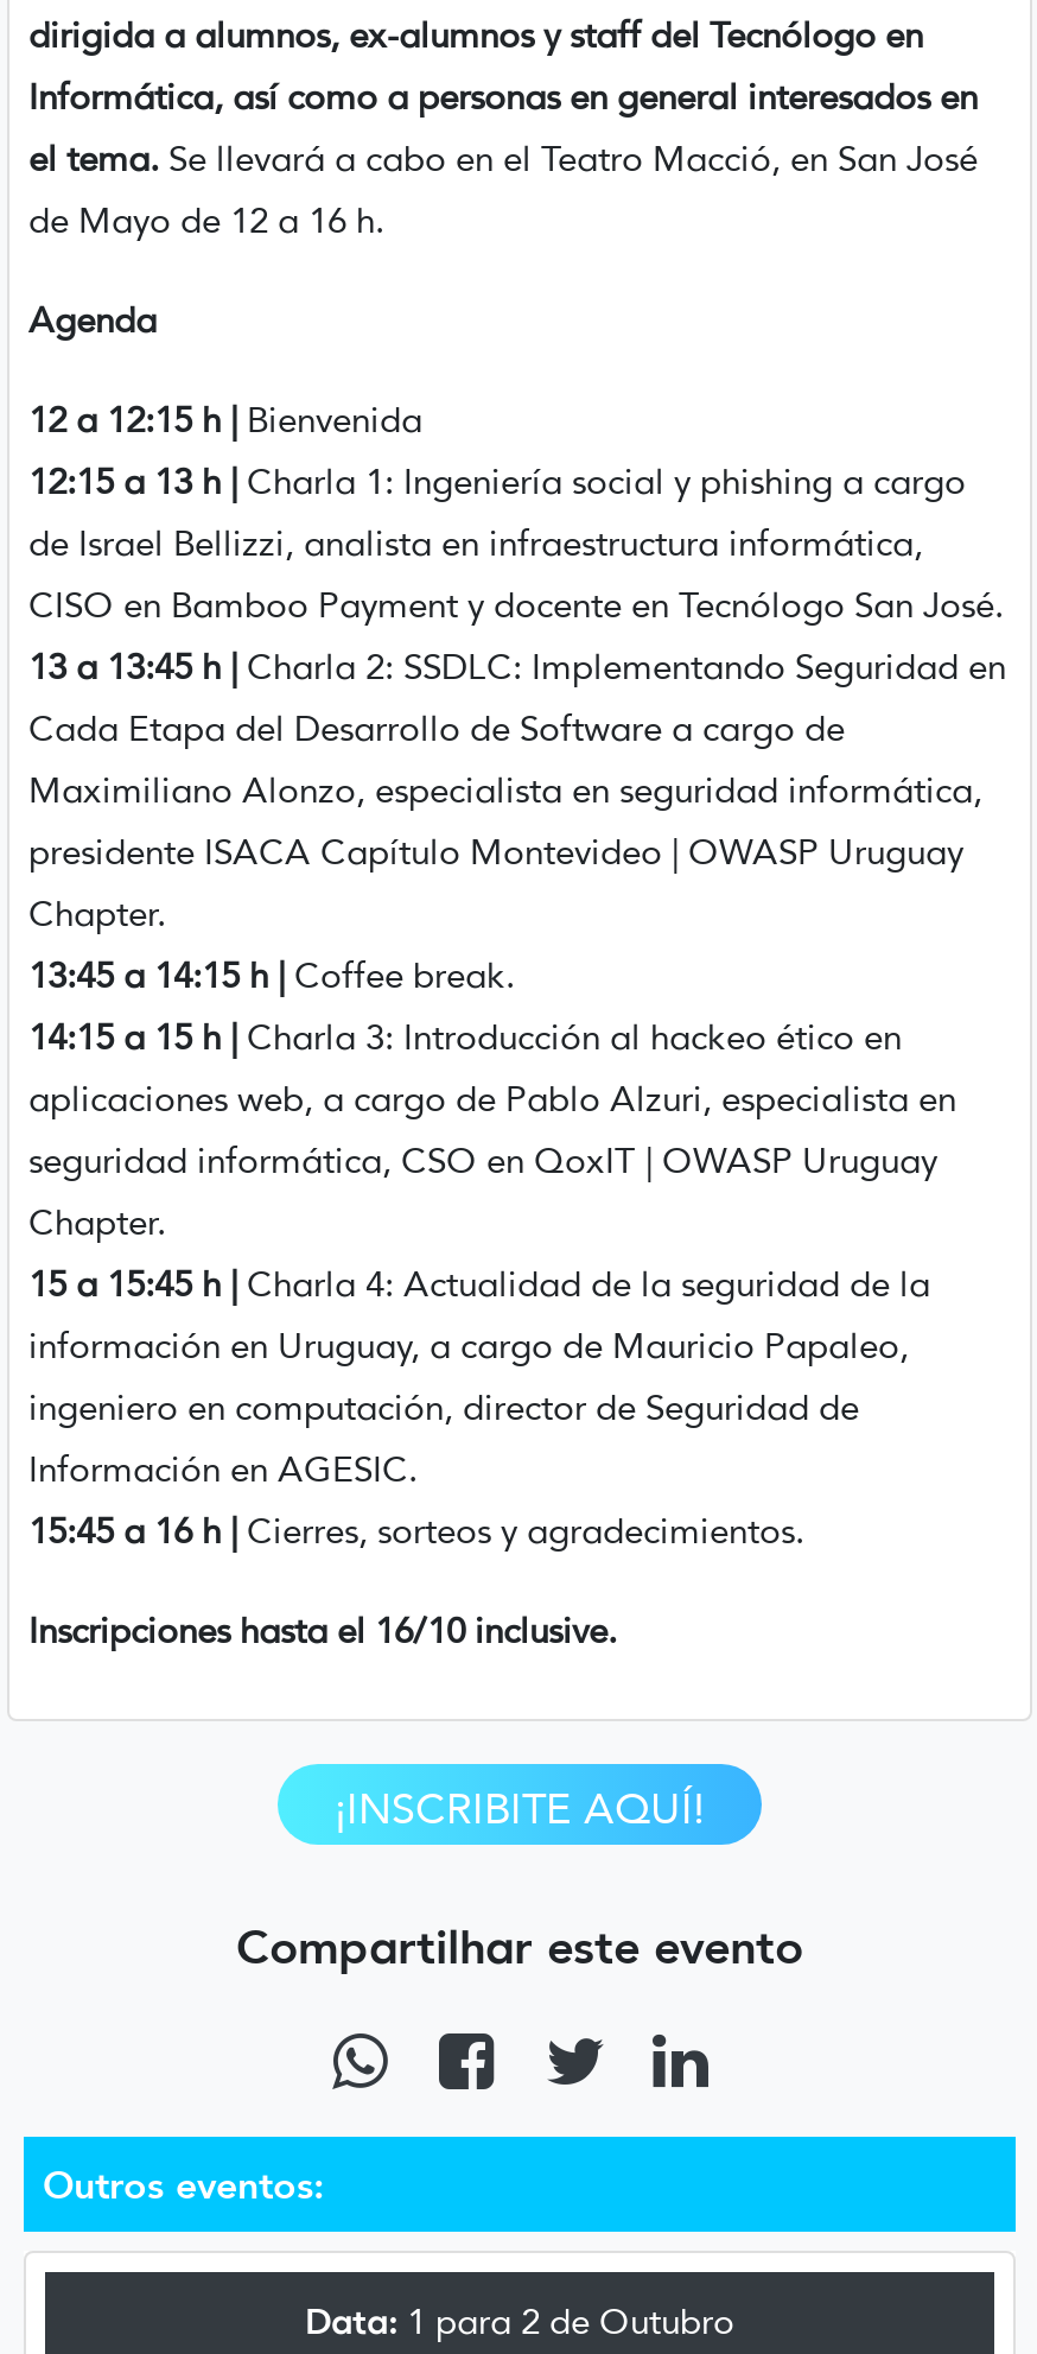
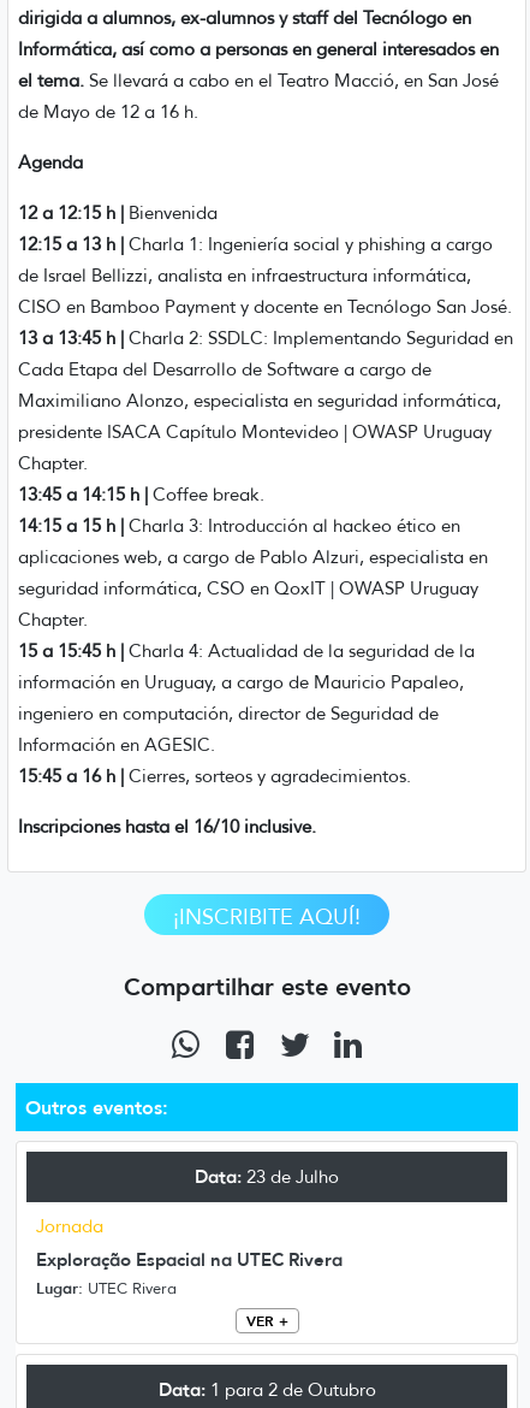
none -> [36,1165,343,1330] Data: 23 de Julho | Jornada | Exploração Espacial na UTEC Rivera | Lugar: UTEC Rivera | VER +

